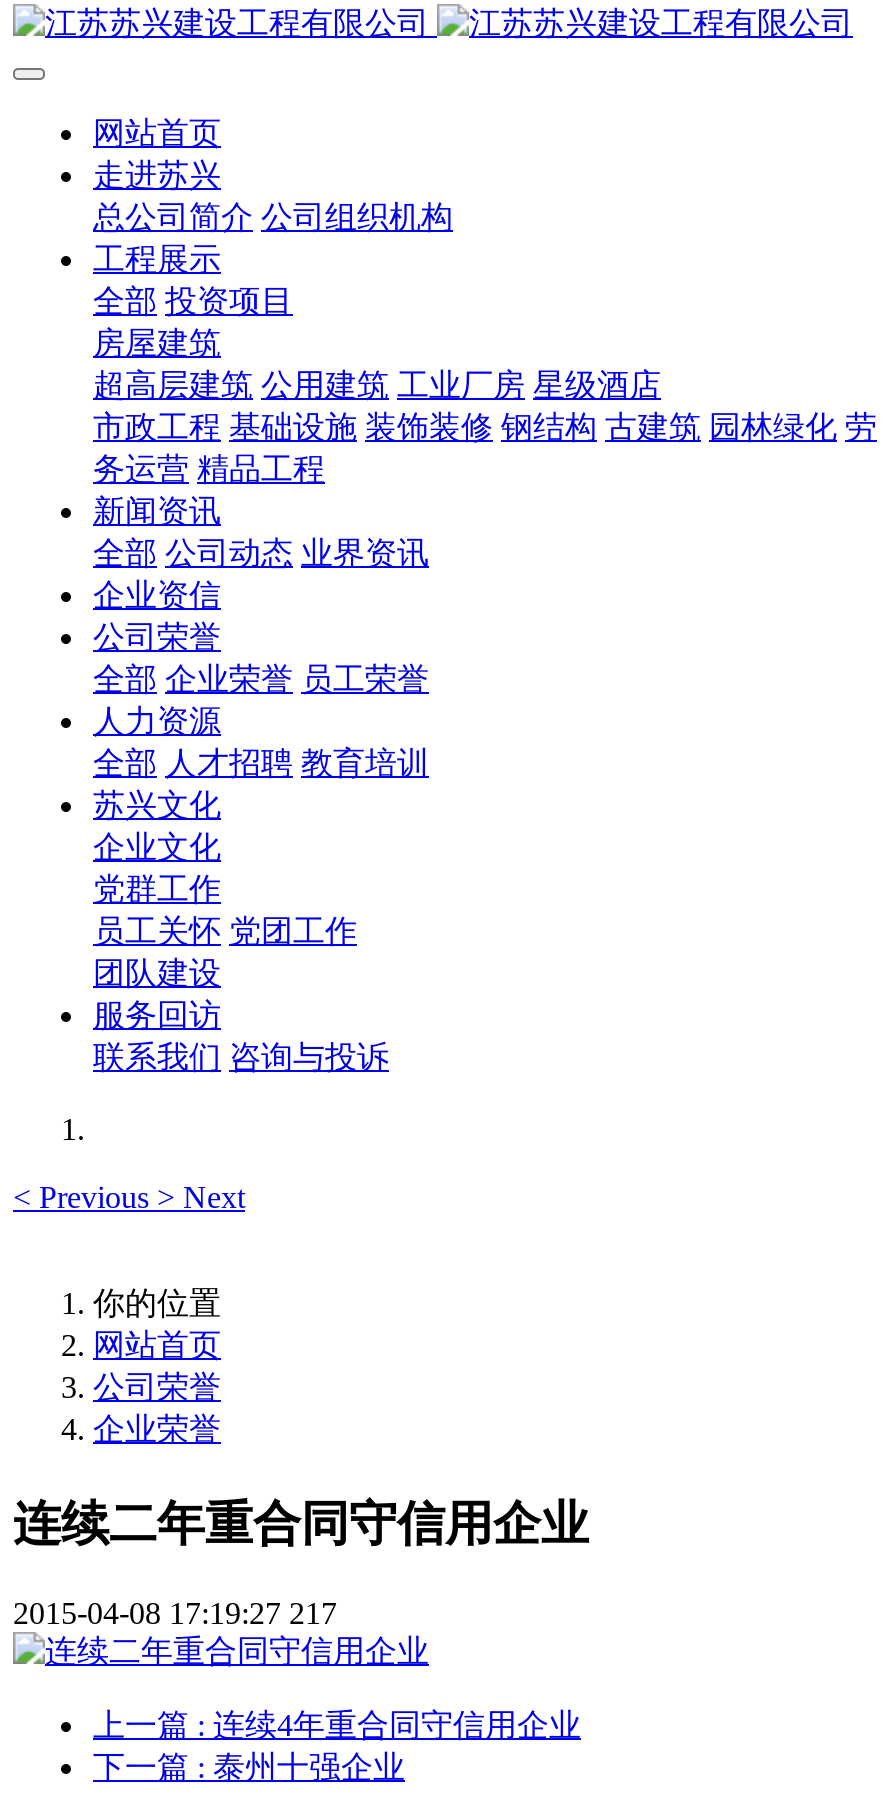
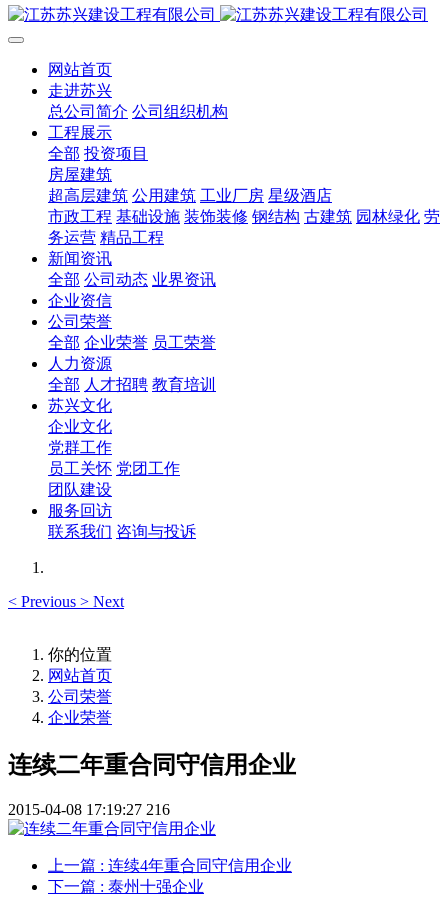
[13,1596,337,1630] 2015-04-08 17:19:27 217 -> [8,801,170,818] 2015-04-08 17:19:27 216

